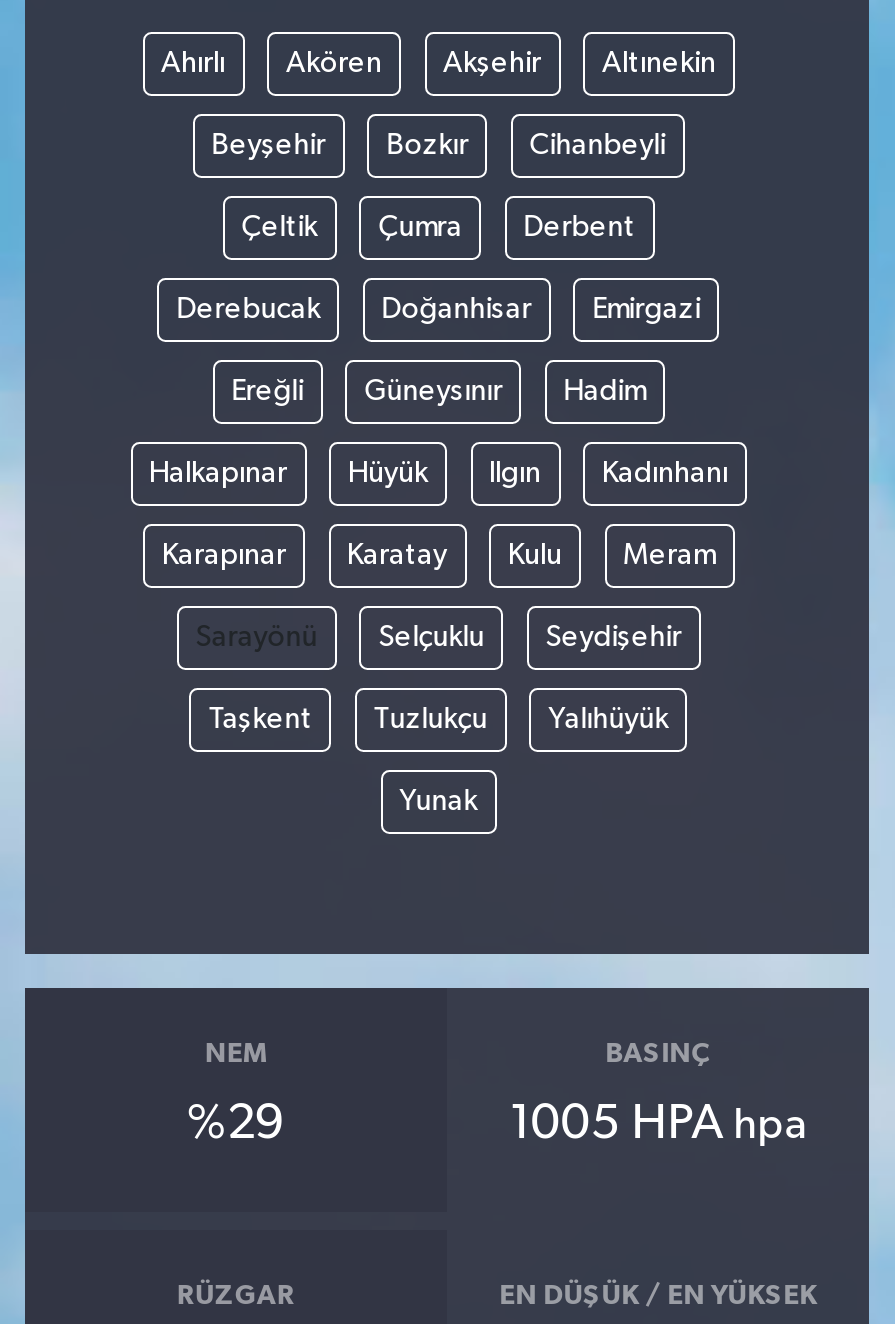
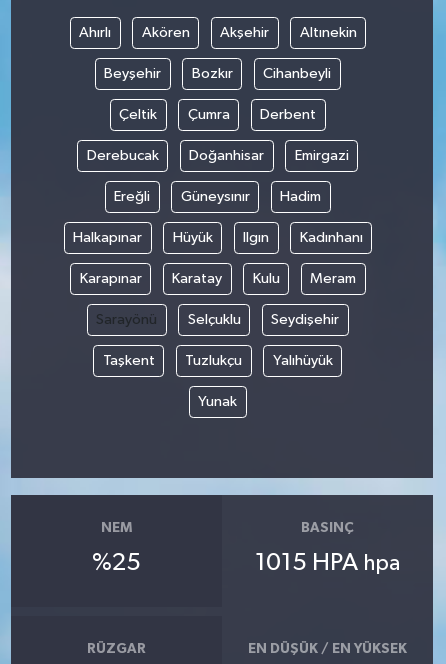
[187,1099,285,1147] %29 -> [92,551,141,575] %25
[509,1099,807,1147] 1005 HPA hpa -> [255,551,400,575] 1015 HPA hpa

